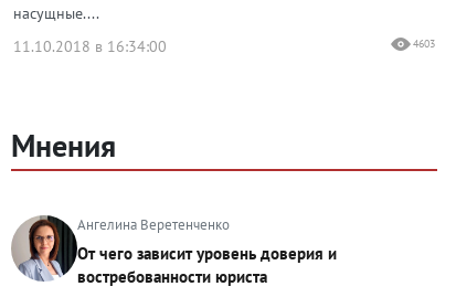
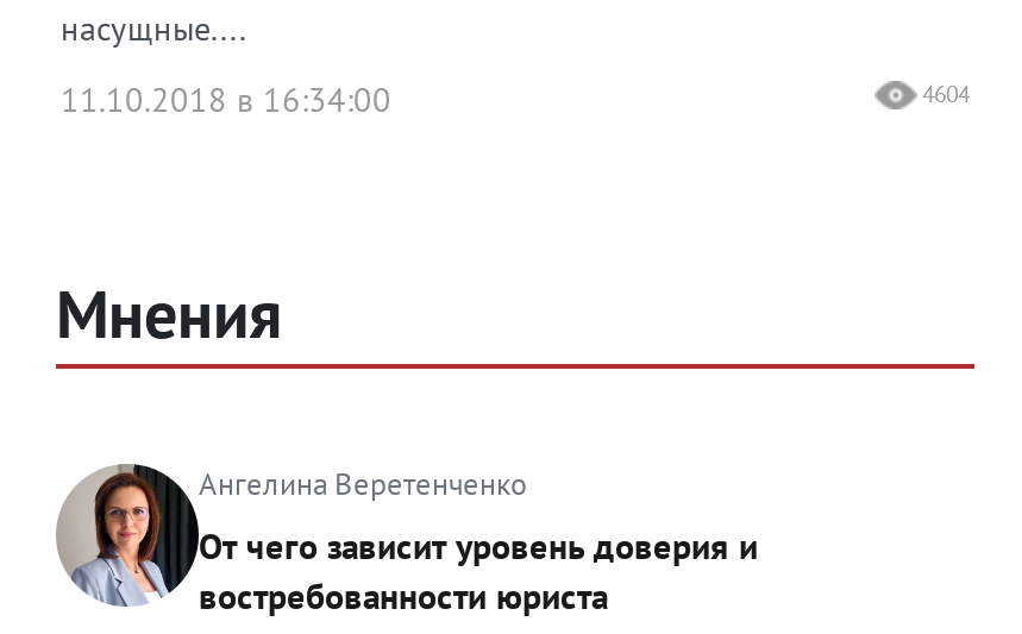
[413,36,435,51] 4603 -> [922,79,970,109] 4604

